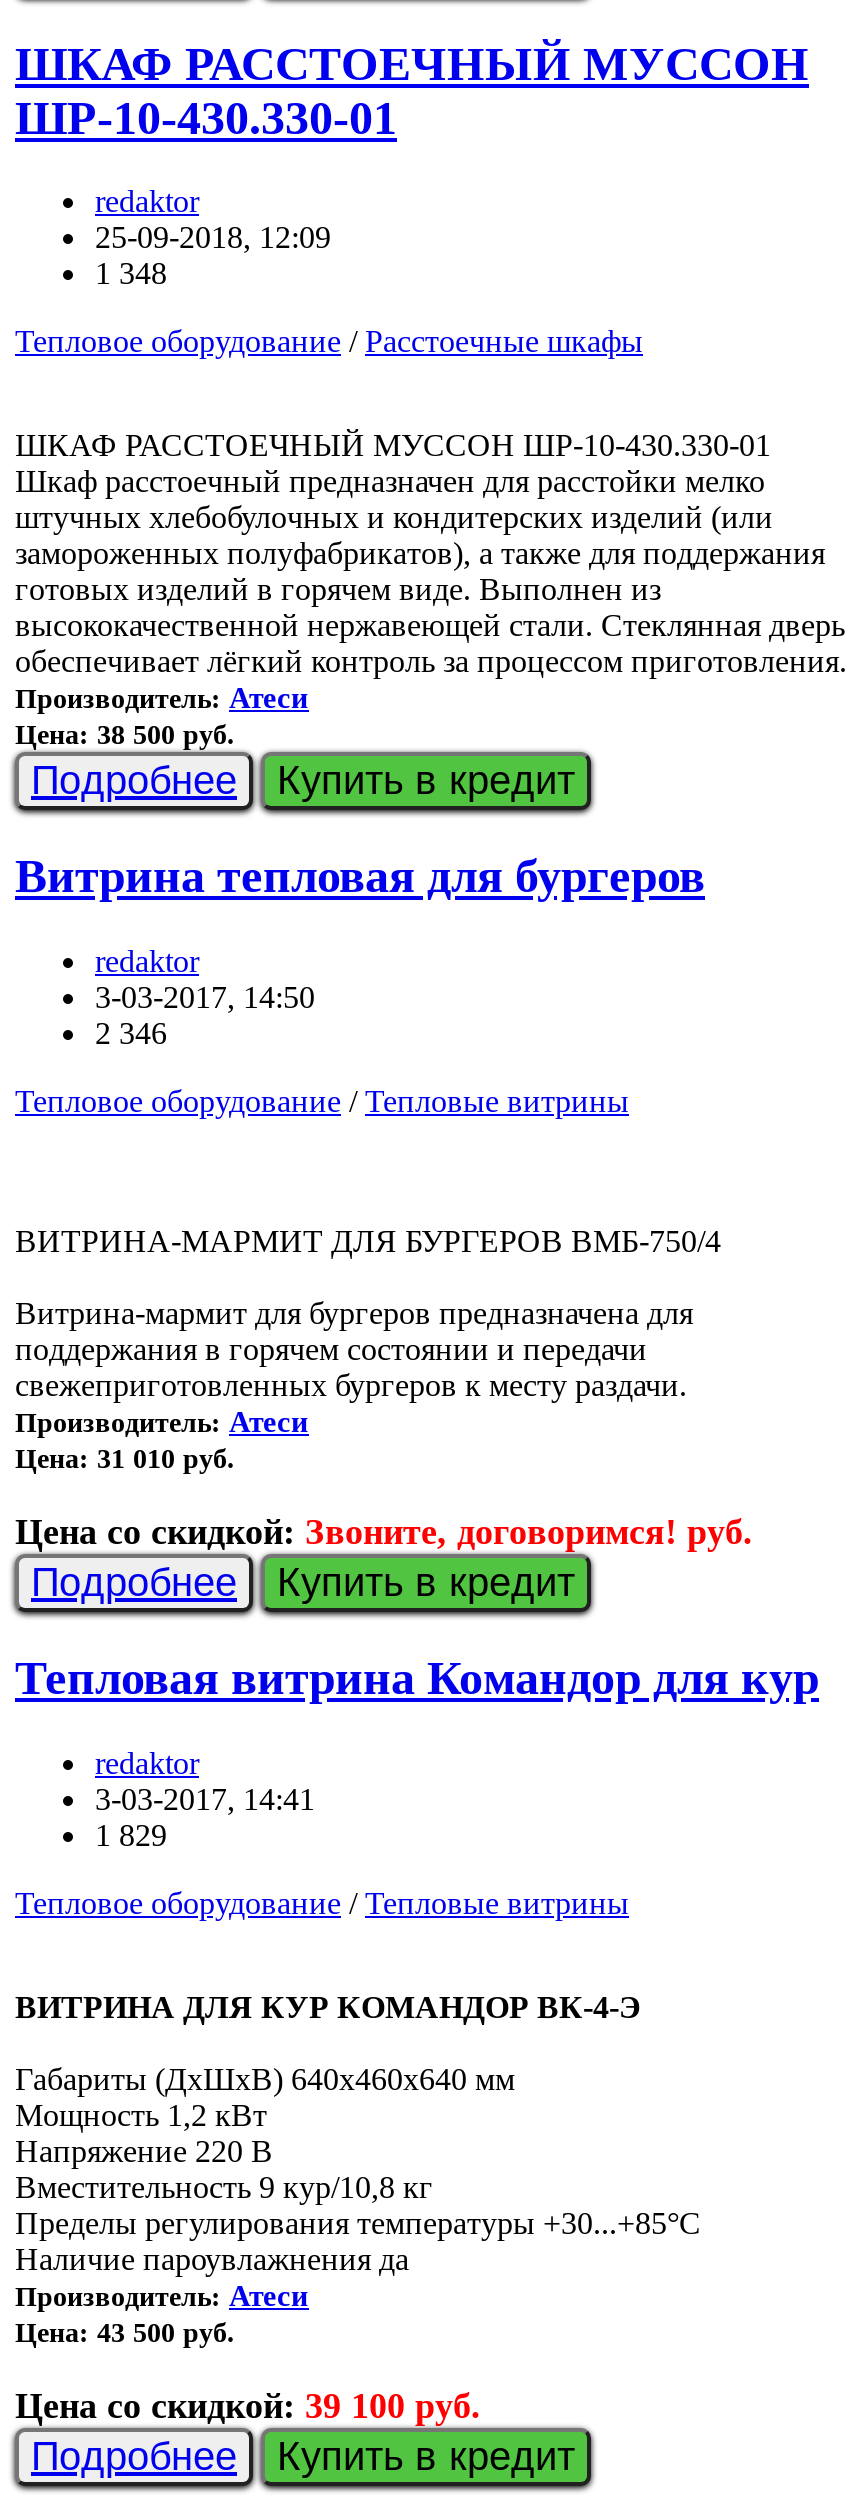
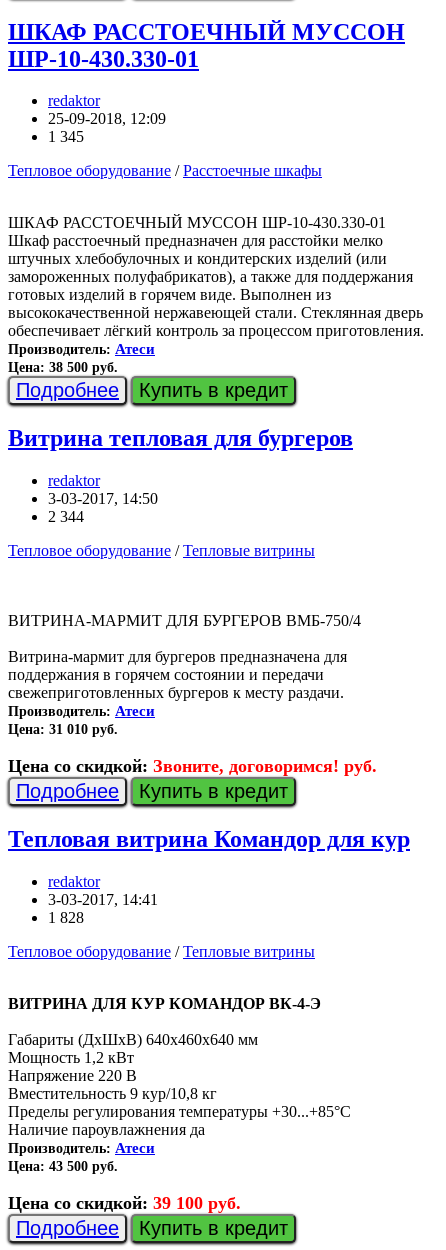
[95,257,167,291] 1 348 -> [48,128,84,145] 1 345
[95,1016,167,1050] 2 346 -> [48,508,84,525] 2 344
[95,1818,167,1852] 1 829 -> [48,909,84,926] 1 828

